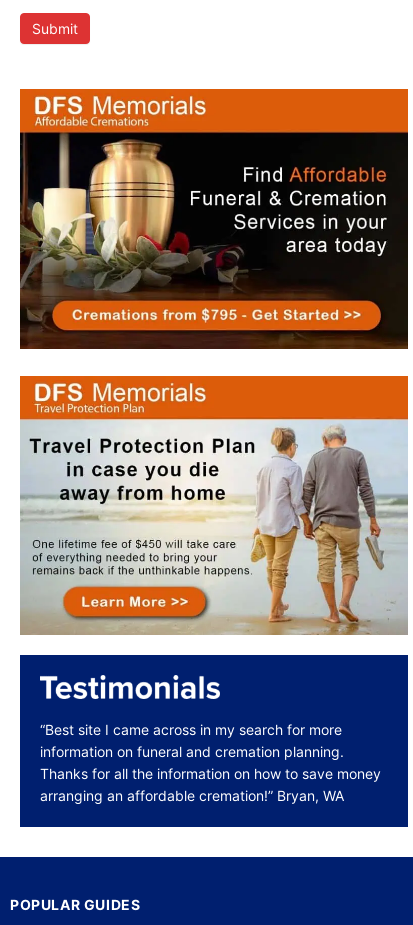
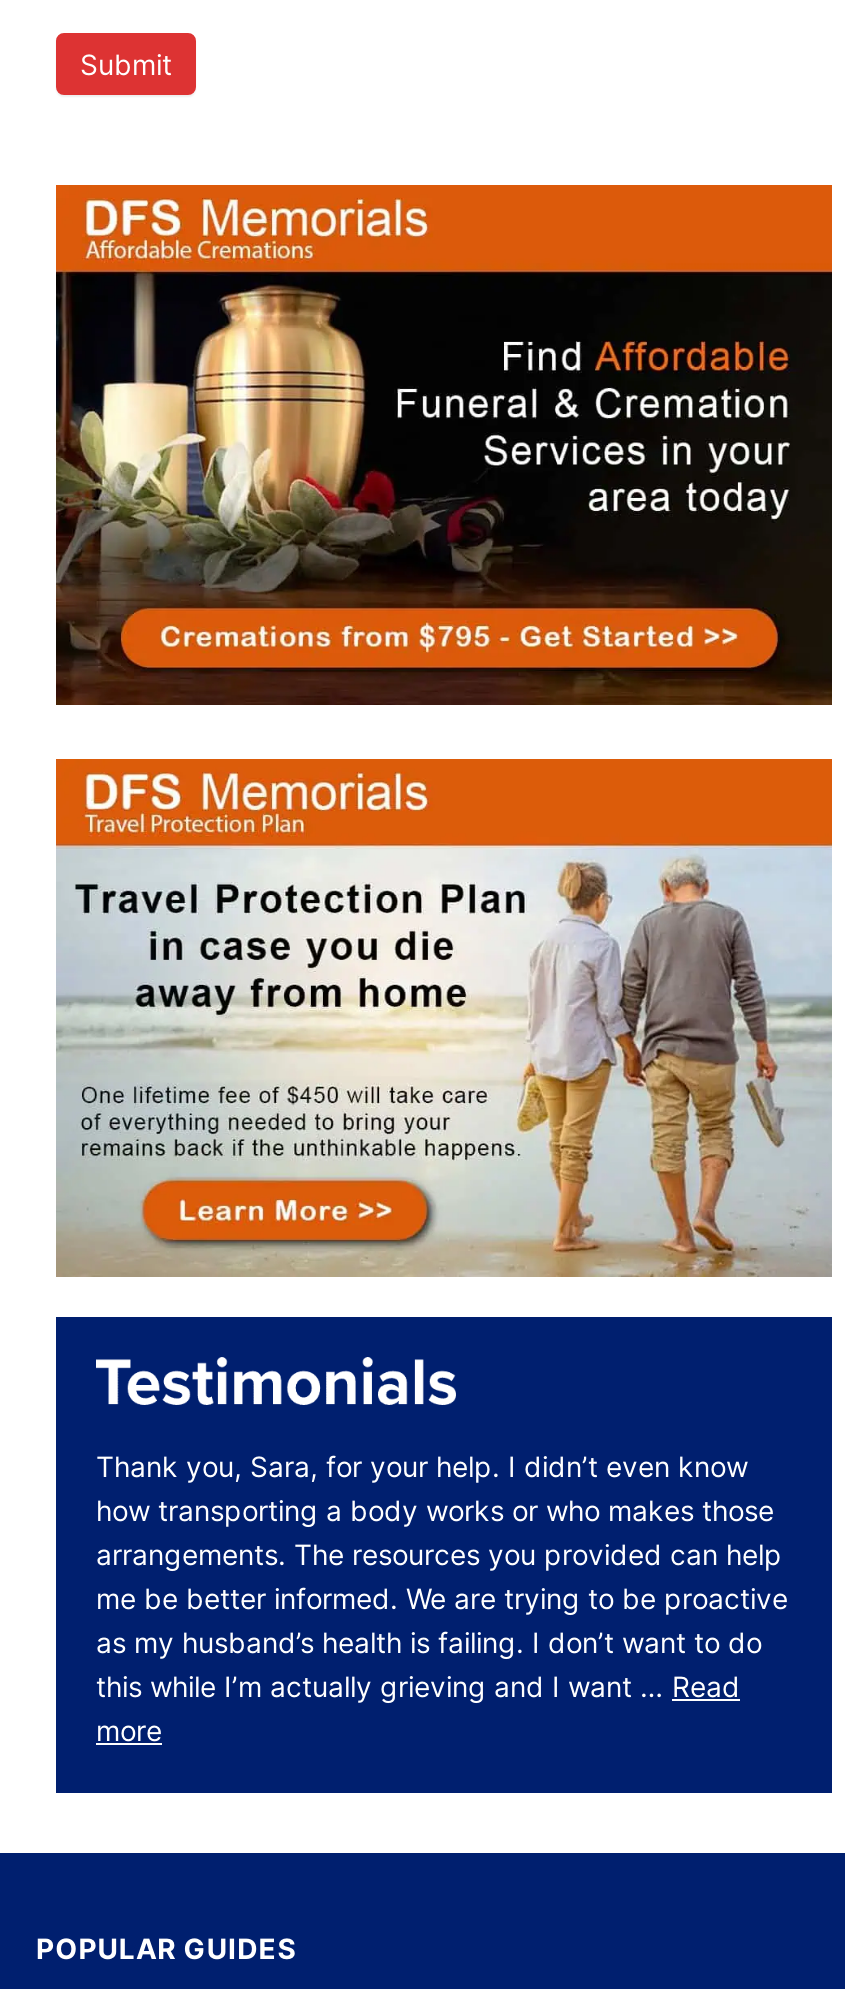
[40,721,381,804] “Best site I came across in my search for more | information on funeral and cremation planning. | Thanks for all the information on how to save money | arranging an affordable cremation!” Bryan, WA -> [96,1448,788,1746] Thank you, Sara, for your help. I didn’t even know | how transporting a body works or who makes those | arrangements. The resources you provided can help | me be better informed. We are trying to be proactive | as my husband’s health is failing. I don’t want to do | this while I’m actually grieving and I want … Read | more

